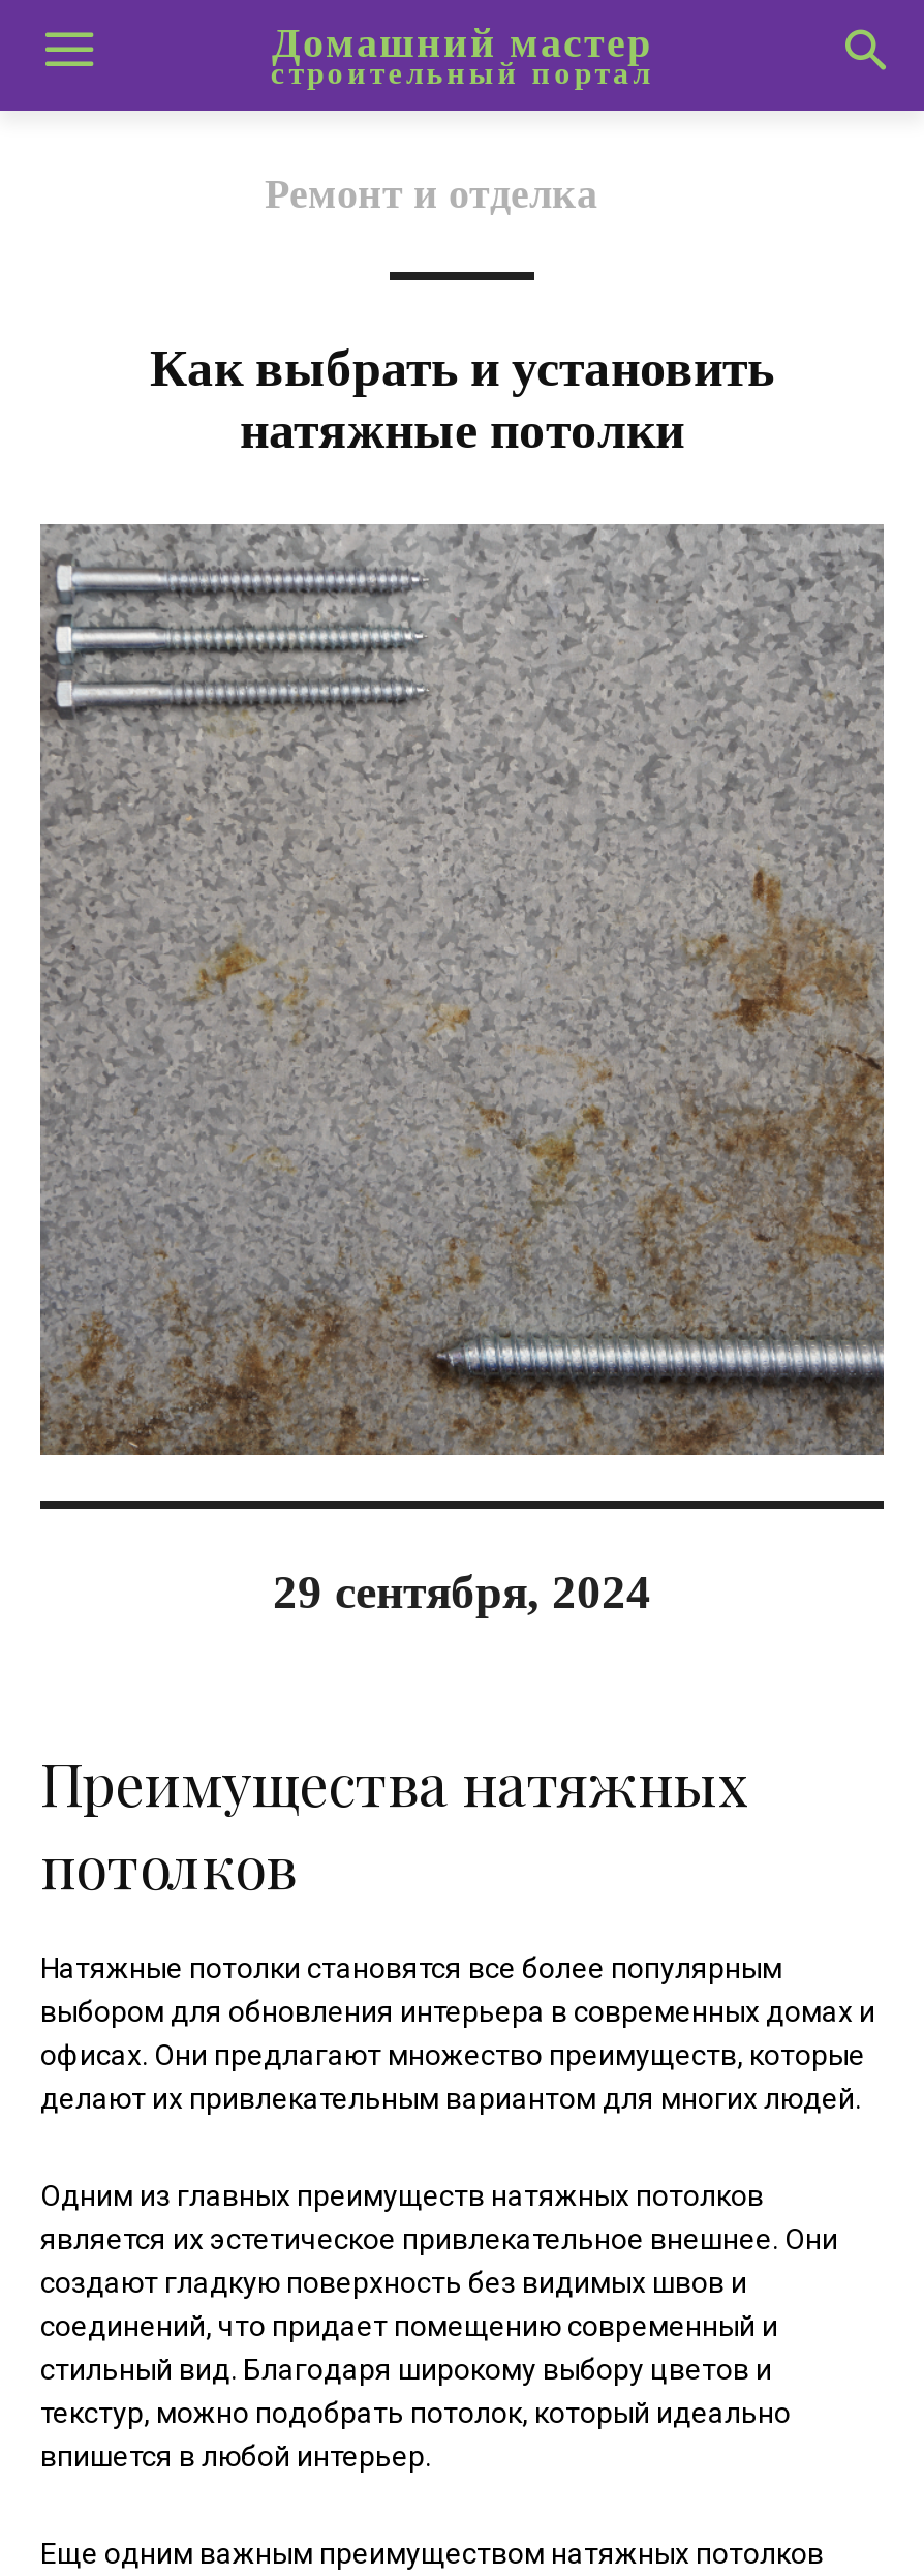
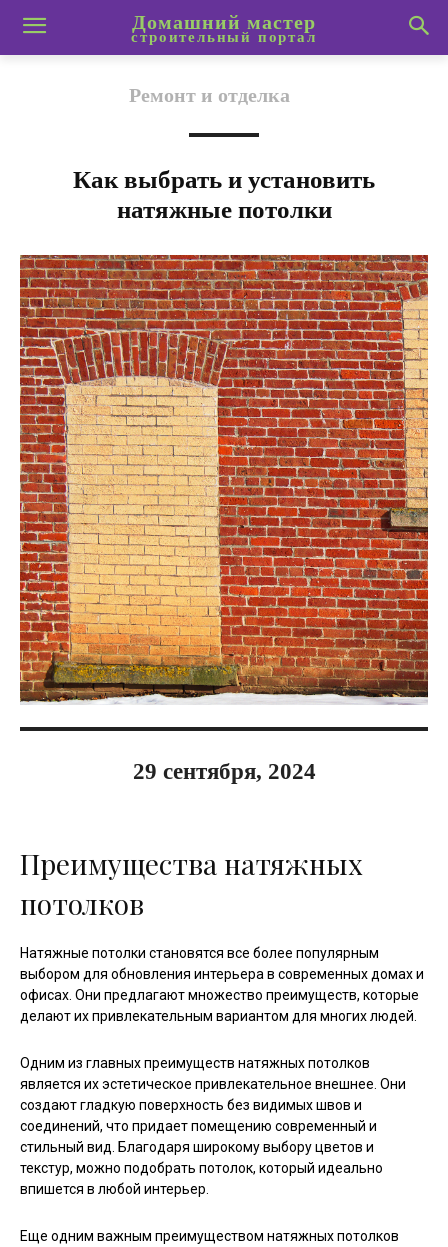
[38,522,886,1457] [image] -> [19,254,429,705] [image]

